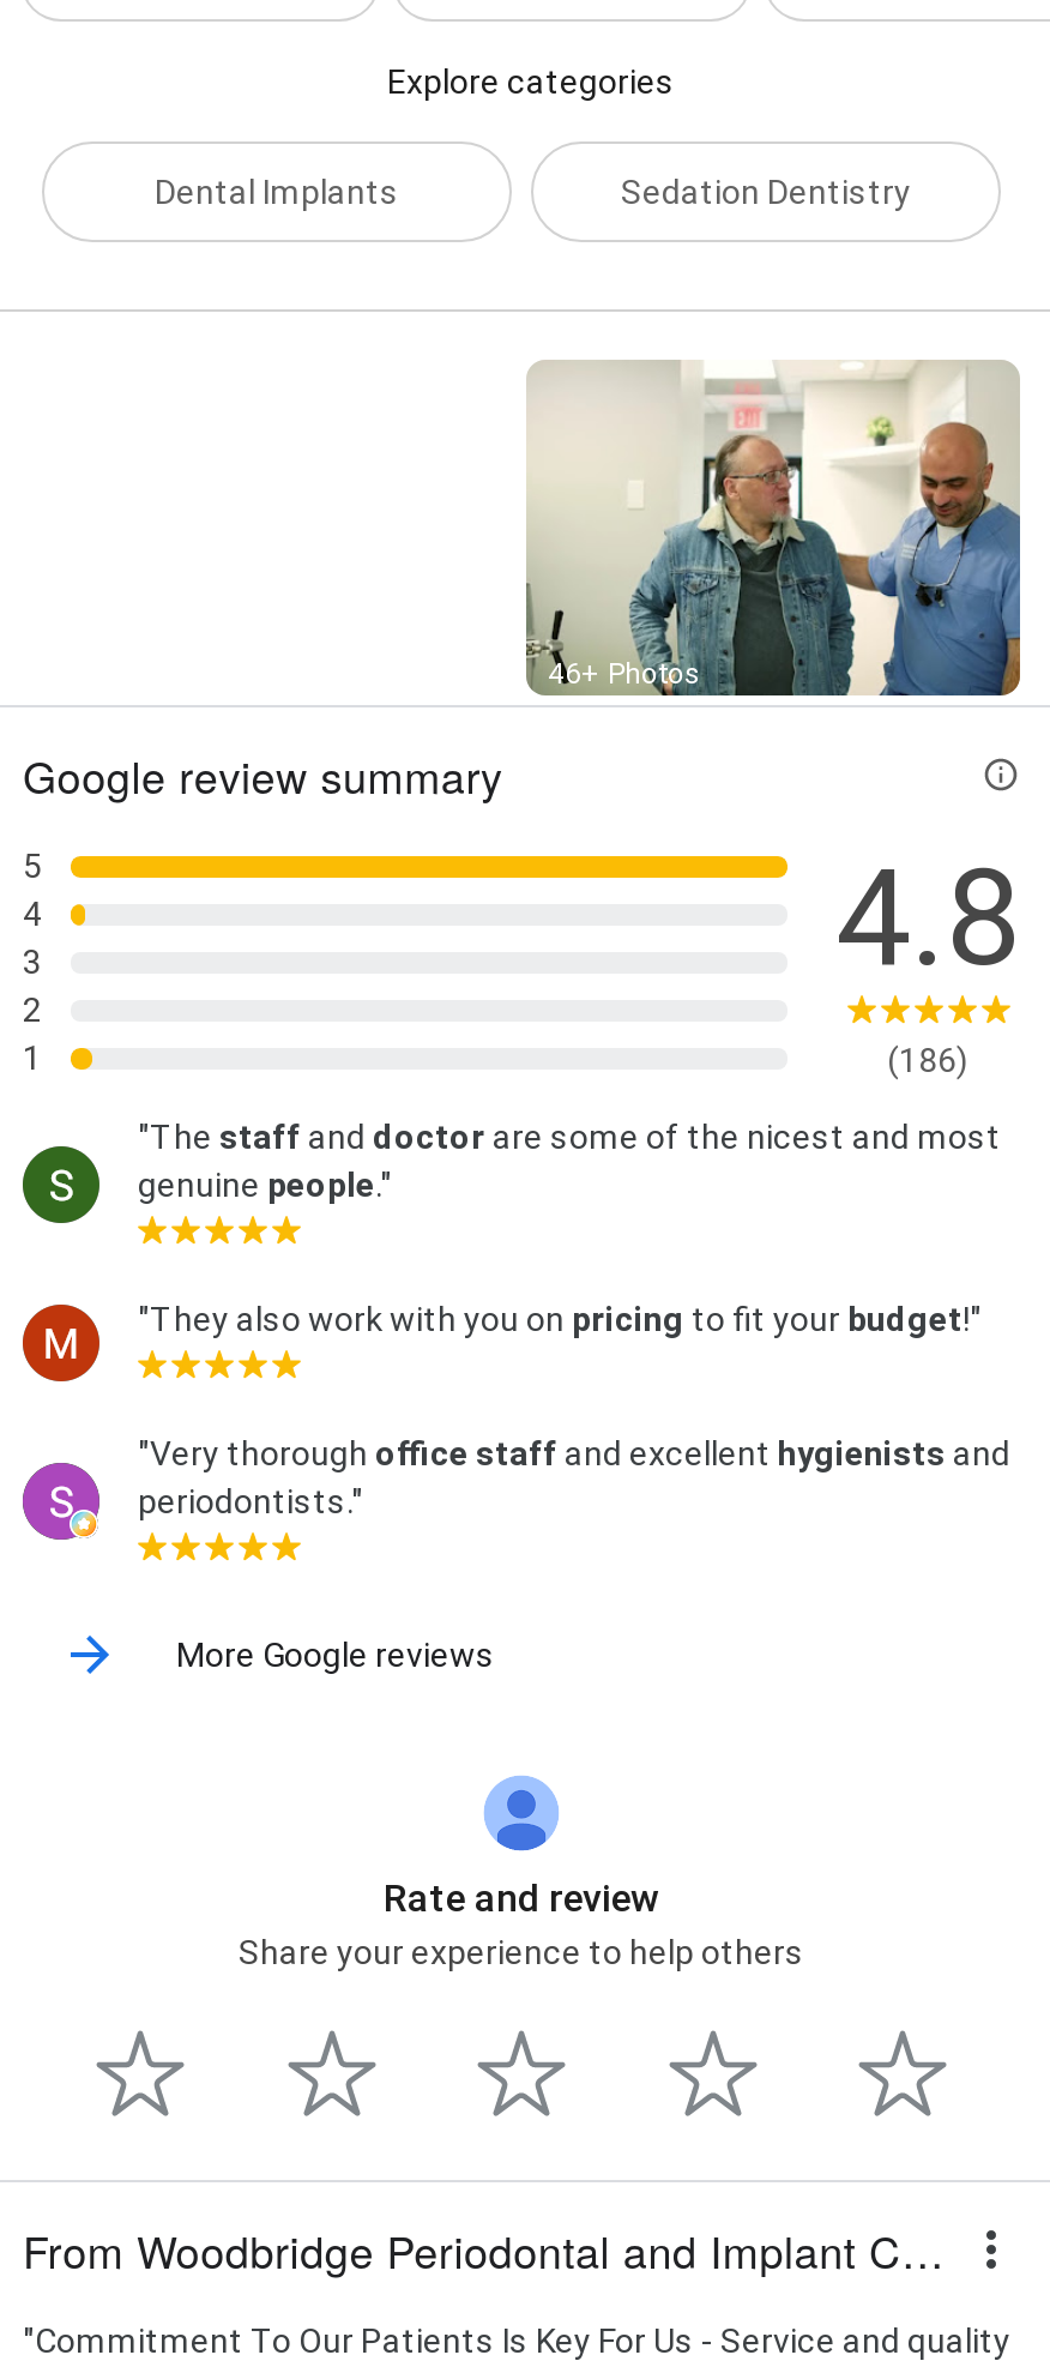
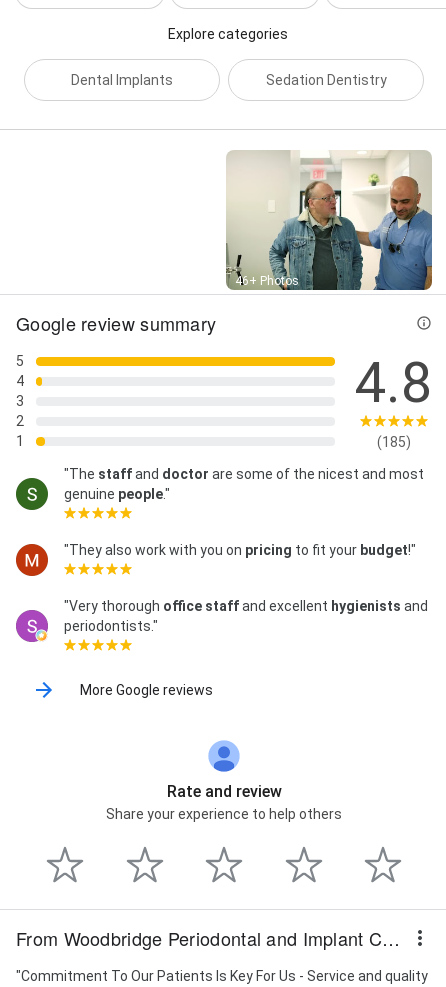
[887,1040,968,1078] (186) -> [376,434,410,450] (185)

